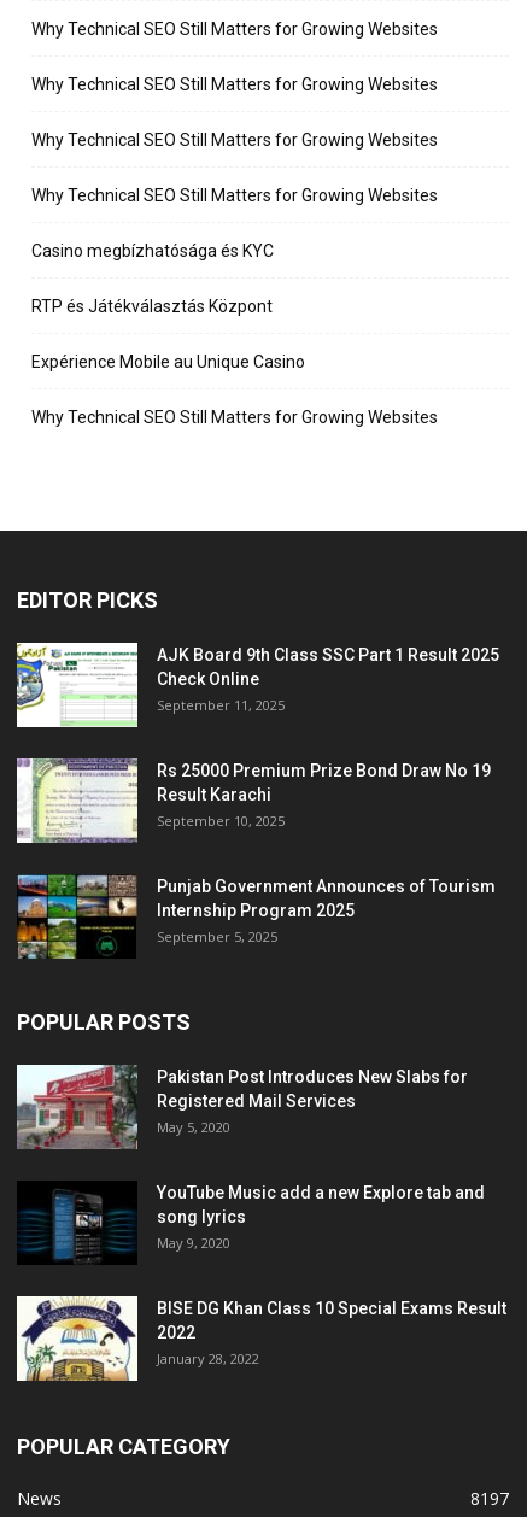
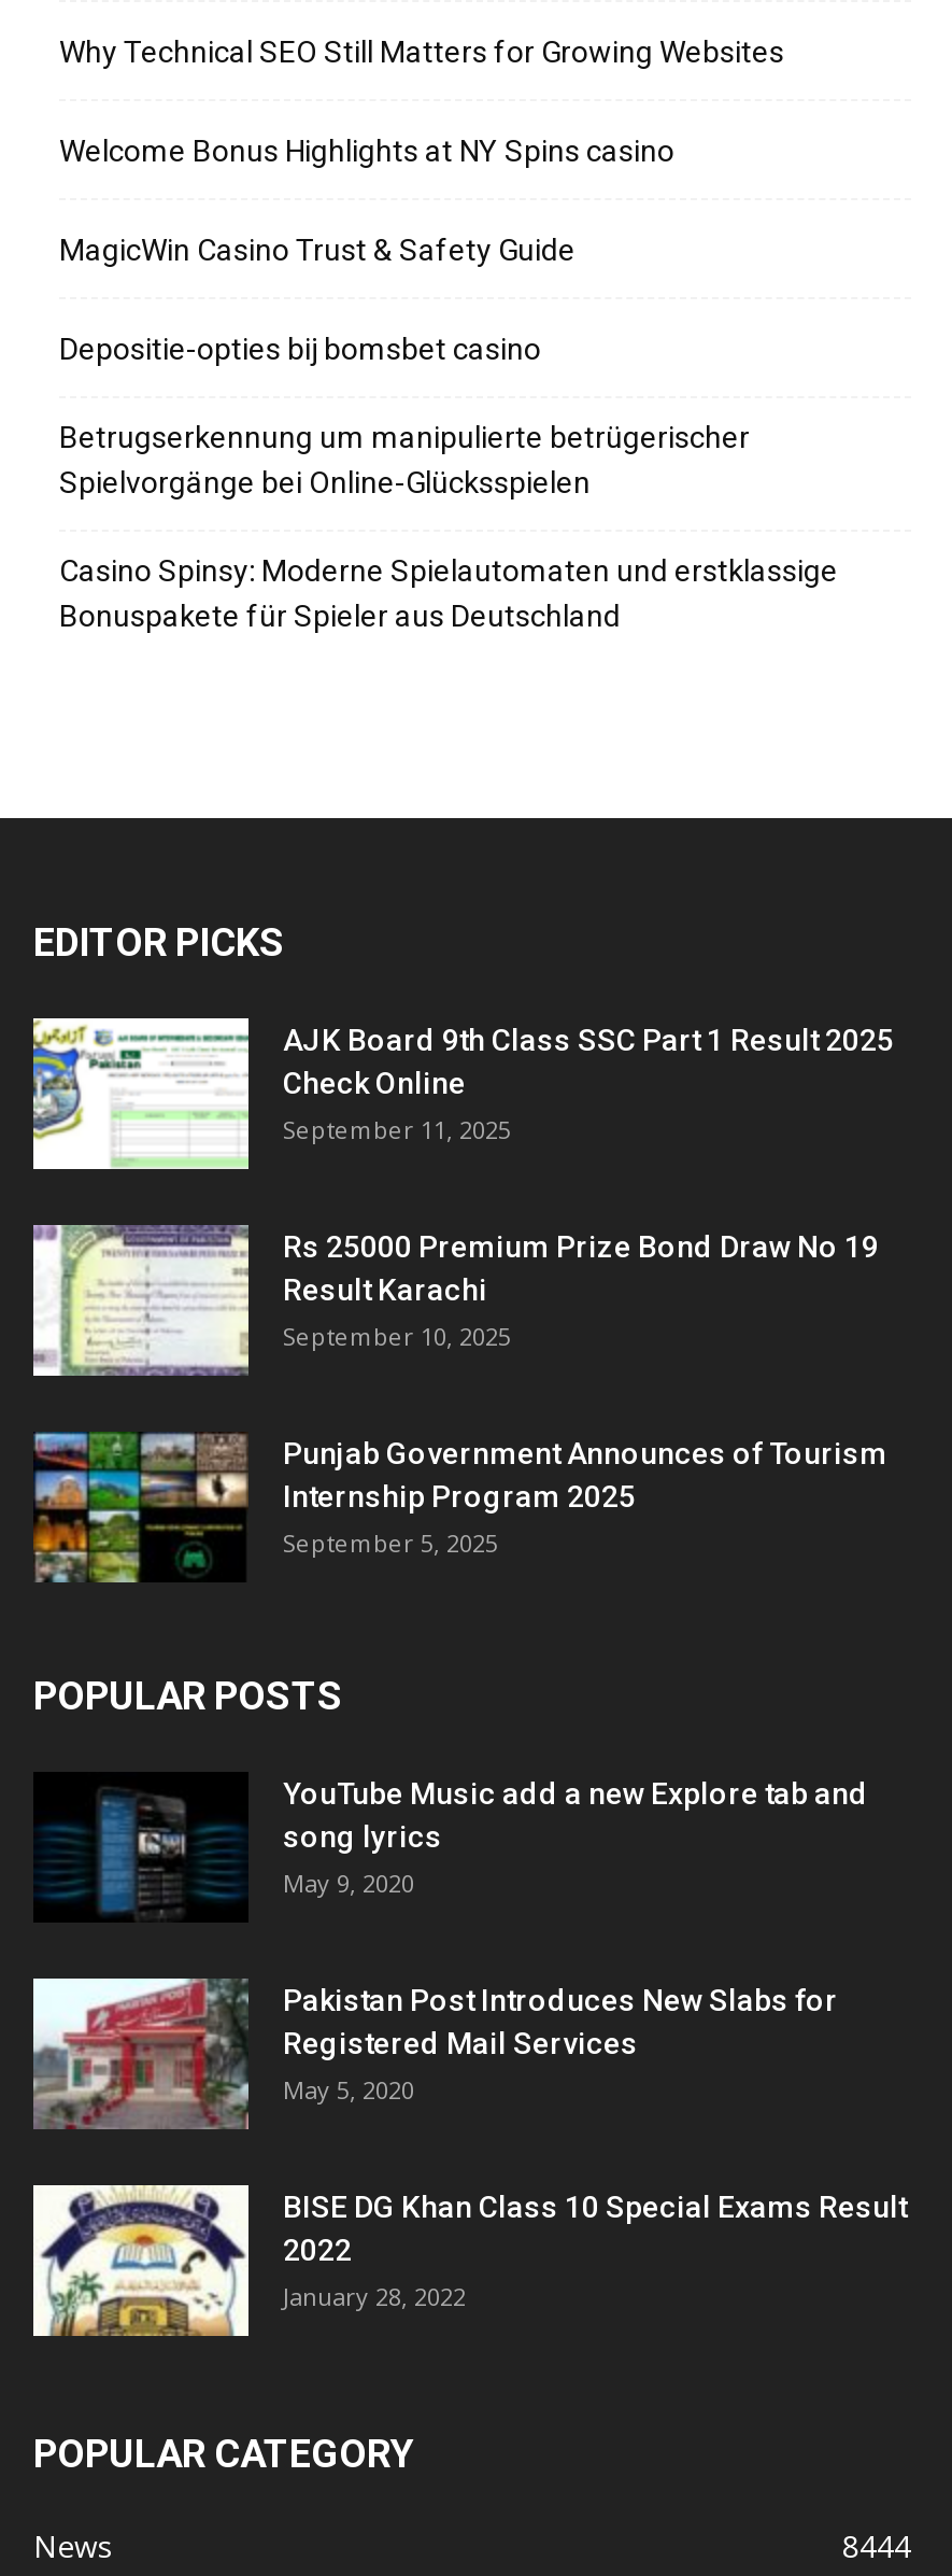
[31,75,438,427] Why Technical SEO Still Matters for Growing Websites | Why Technical SEO Still Matters for Growing Websites | Why Technical SEO Still Matters for Growing Websites | Casino megbízhatósága és KYC | RTP és Játékválasztás Központ | Expérience Mobile au Unique Casino | Why Technical SEO Still Matters for Growing Websites -> [59,133,838,633] Welcome Bonus Highlights at NY Spins casino | MagicWin Casino Trust & Safety Guide | Depositie-opties bij bomsbet casino | Betrugserkennung um manipulierte betrügerischer | Spielvorgänge bei Online-Glücksspielen | Casino Spinsy: Moderne Spielautomaten und erstklassige | Bonuspakete für Spieler aus Deutschland
moved [16,1062,468,1152] -> [31,1974,838,2134]: [image] | Pakistan Post Introduces New Slabs for | Registered Mail Services | May 5, 2020
moved [17,1181,485,1265] -> [33,1772,868,1923]: [image] | YouTube Music add a new Explore tab and | song lyrics | May 9, 2020
[470,1487,509,1510] 8197 -> [842,2525,911,2566] 8444

